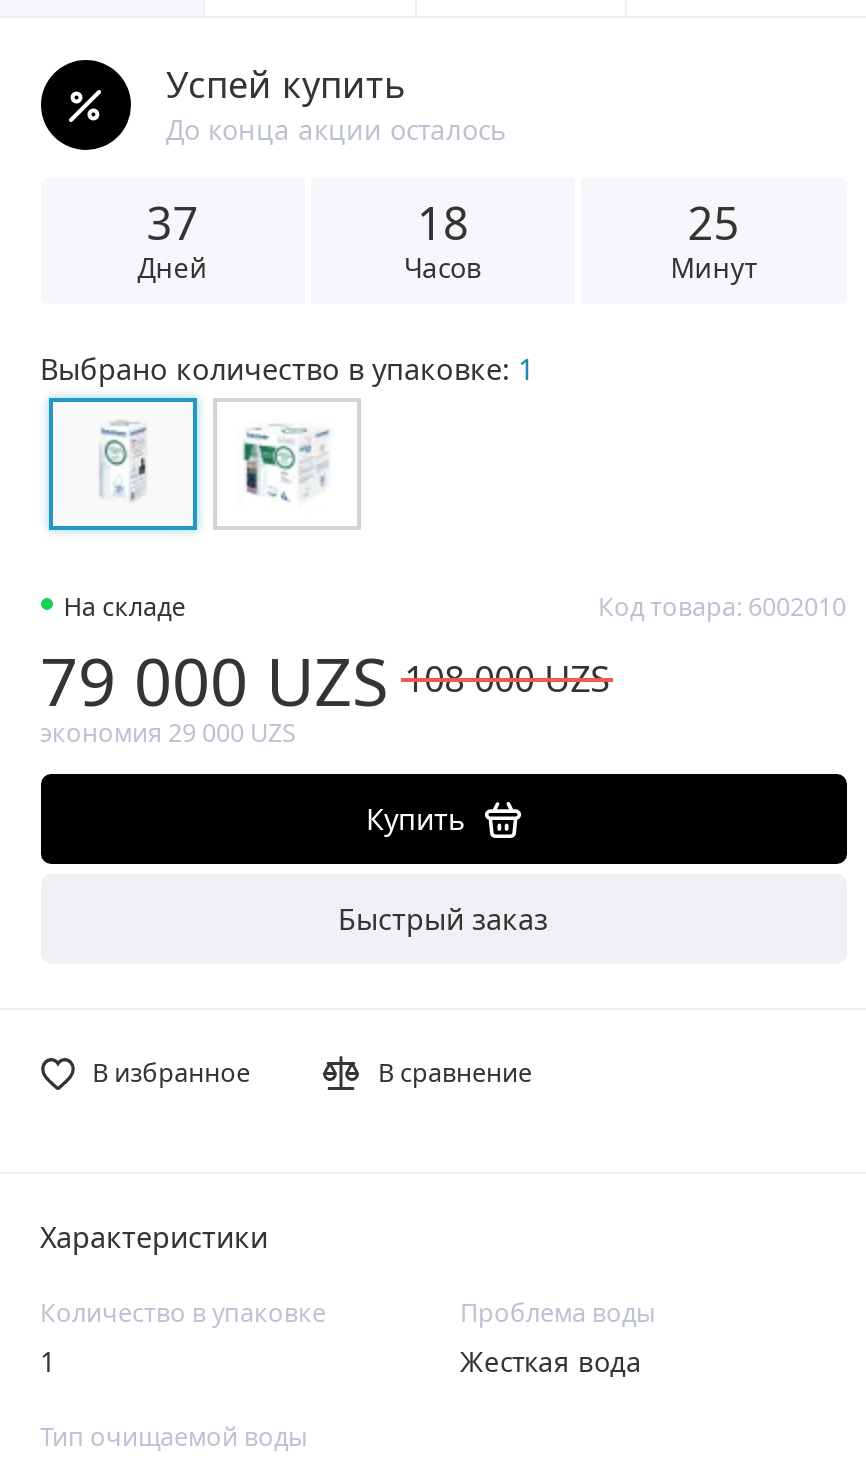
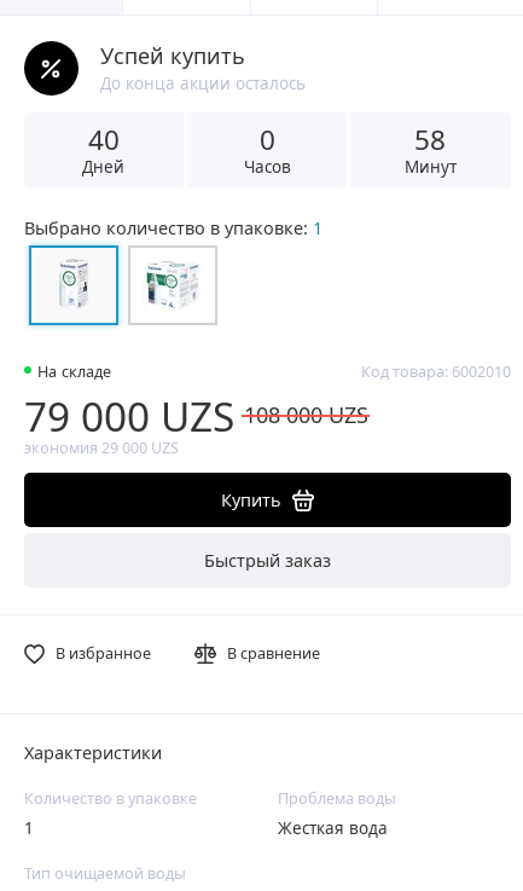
[147,191,199,253] 37 -> [88,120,119,158] 40
[417,191,469,253] 1 8 -> [259,120,275,158] 0
[687,191,739,253] 25 -> [415,120,446,158] 58

